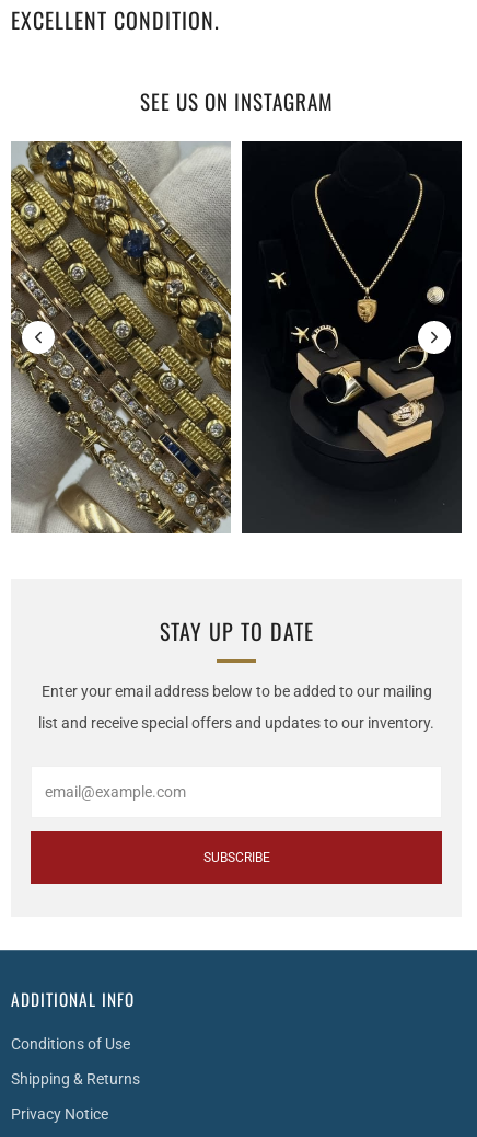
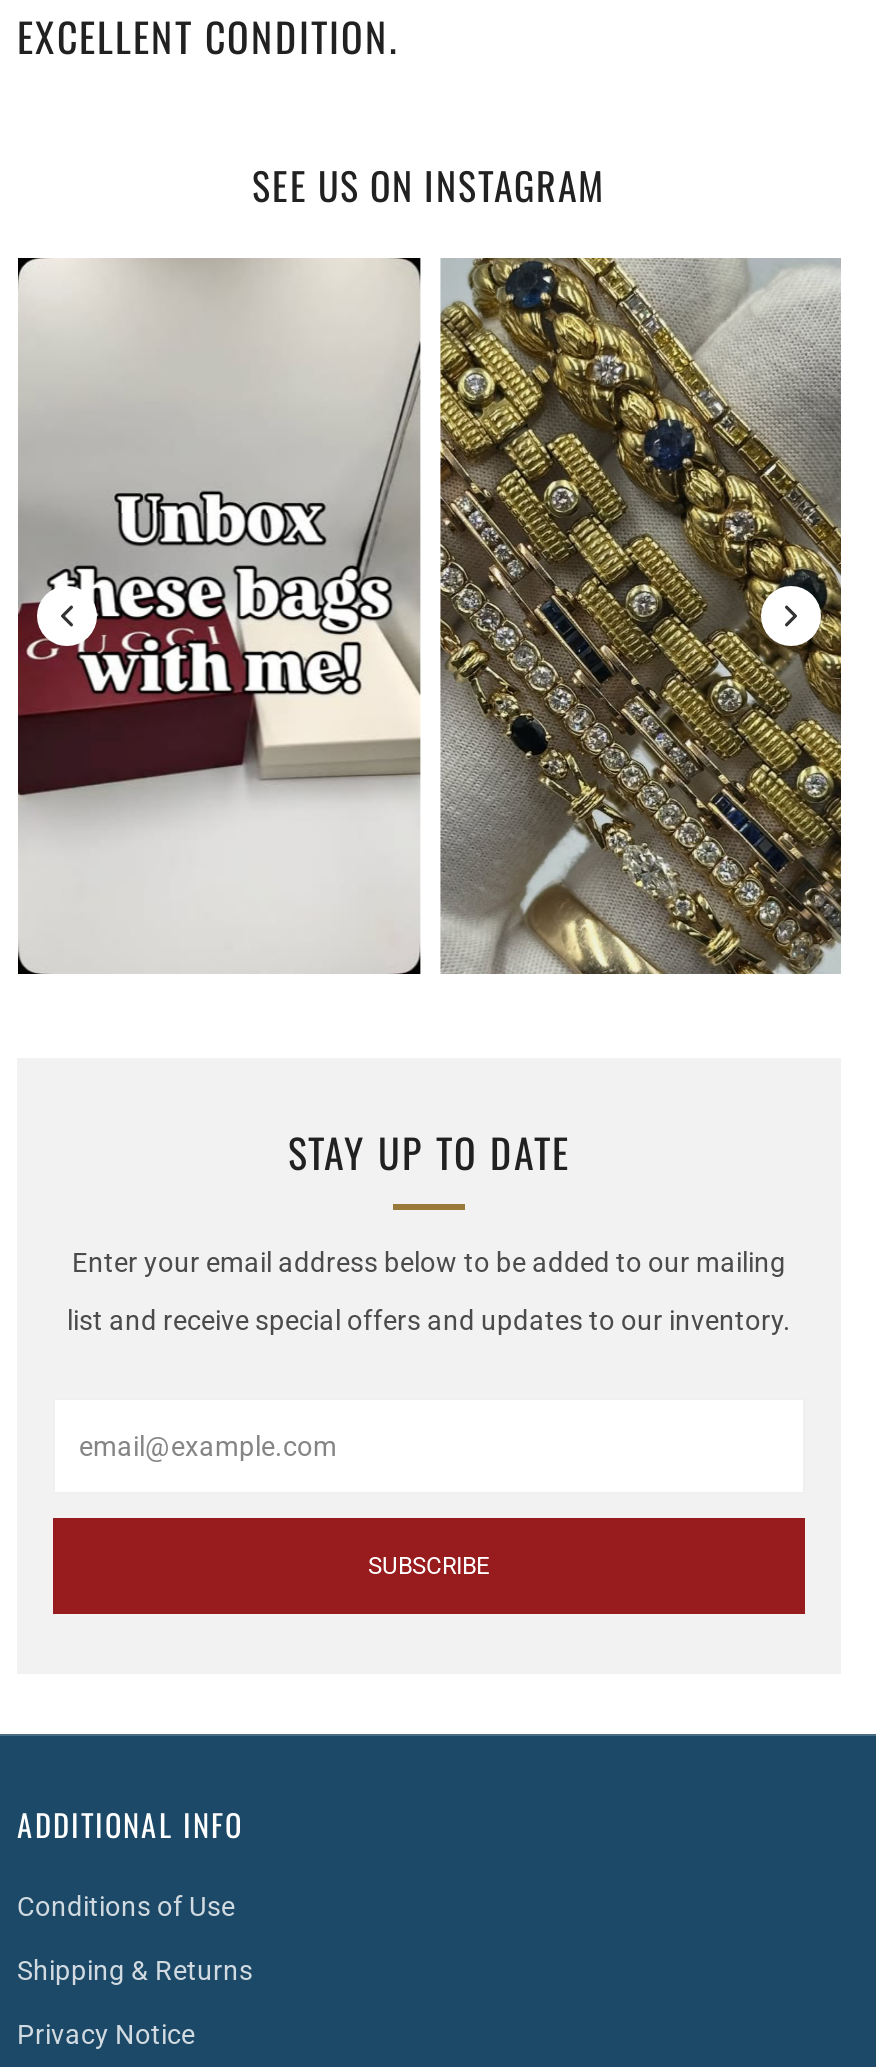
[10,140,232,535] [image] -> [17,256,423,976] [image]
[241,140,463,535] [image] -> [439,256,843,976] [image]

